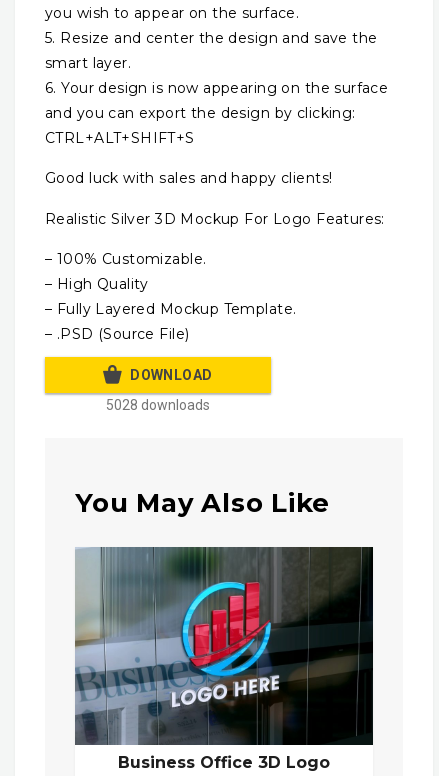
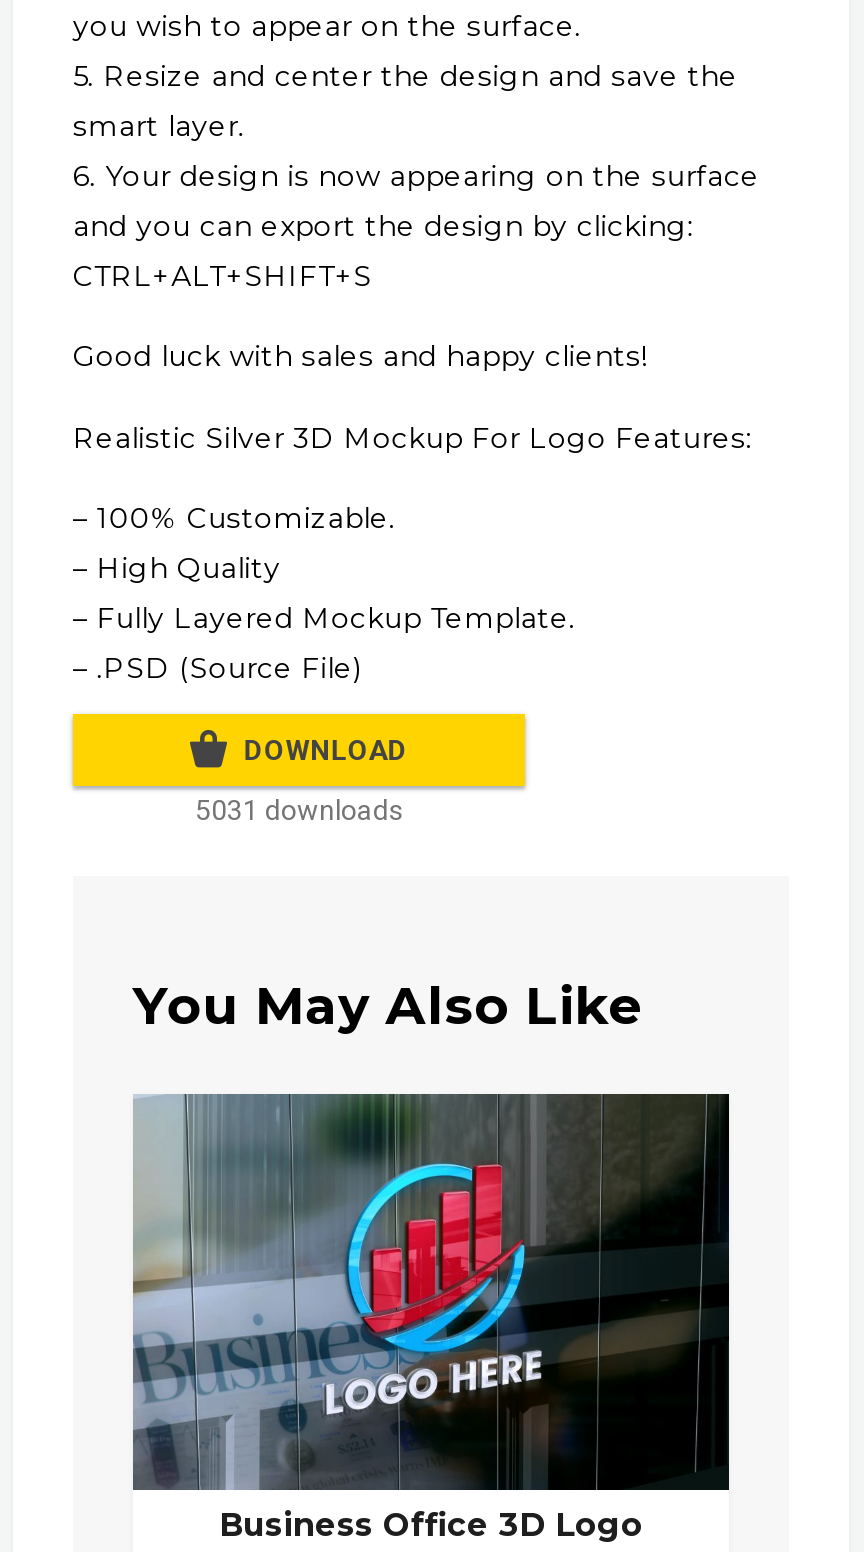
[106,397,210,413] 5028 downloads -> [195,794,403,826] 5031 downloads

